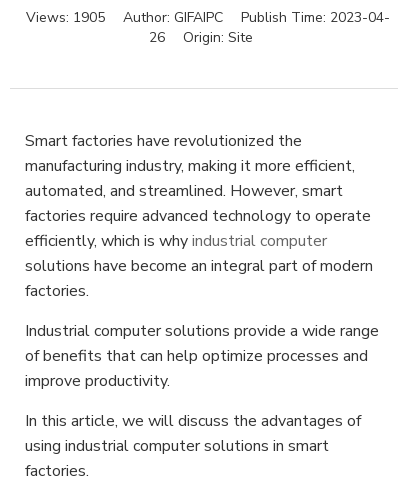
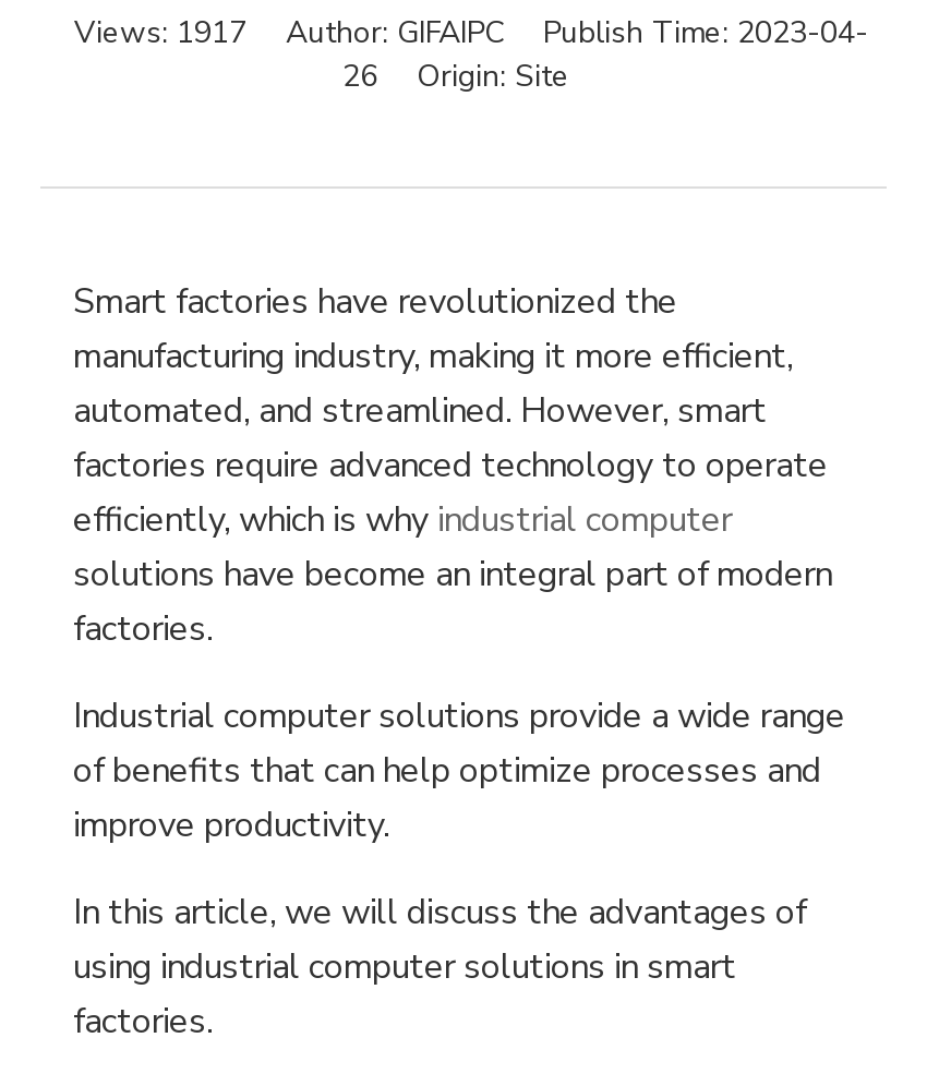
[25,8,389,27] Views: 1905 Author: GIFAIPC Publish Time: 2023-04- -> [74,12,868,53] Views: 1917 Author: GIFAIPC Publish Time: 2023-04-

